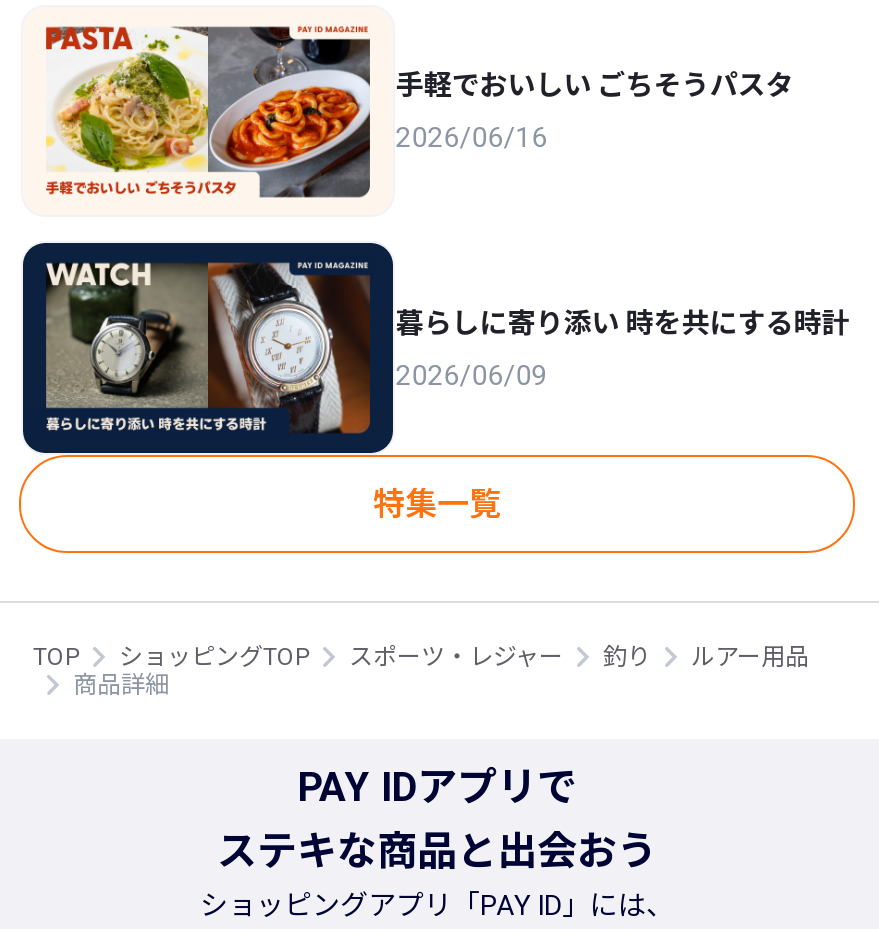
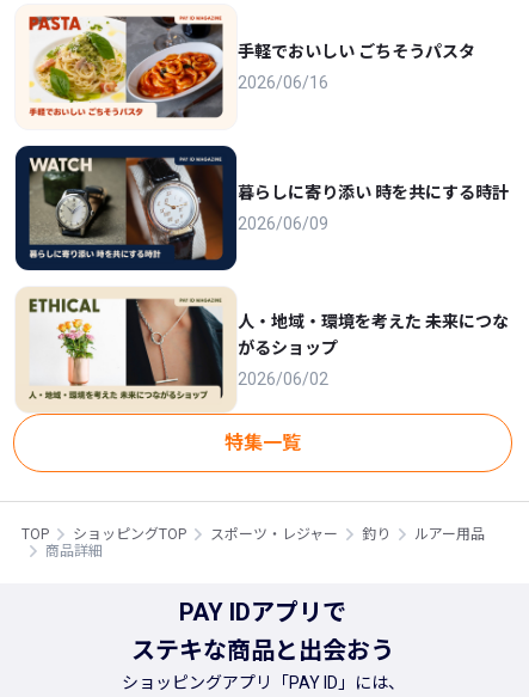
none -> [16,287,509,414] [image] | 人・地域・環境を考えた 未来につな | がるショップ | 2026/06/02

